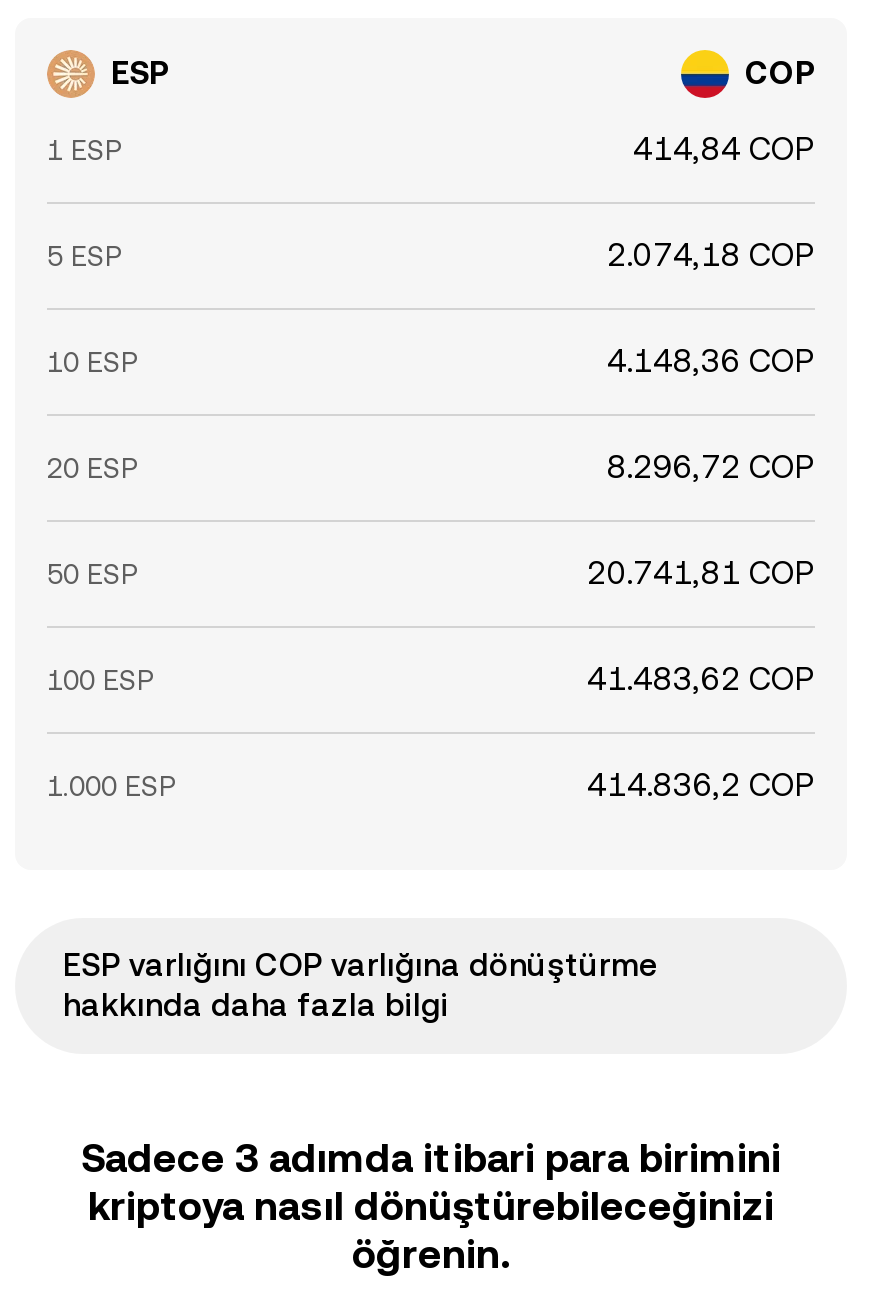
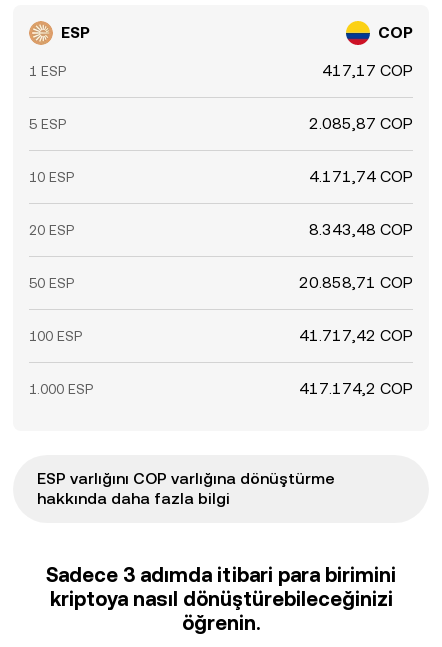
[633,130,815,168] 414,84 COP -> [322,61,413,80] 417,17 COP
[607,236,815,274] 2.074,18 COP -> [309,114,413,133] 2.085,87 COP
[607,342,815,380] 4.148,36 COP -> [309,167,413,186] 4.171,74 COP
[607,448,815,486] 8.296,72 COP -> [309,220,413,239] 8.343,48 COP
[587,554,815,592] 20.741,81 COP -> [299,273,413,292] 20.858,71 COP
[587,660,815,698] 41.483,62 COP -> [299,326,413,345] 41.717,42 COP
[587,766,815,804] 414.836,2 COP -> [299,379,413,398] 417.174,2 COP

